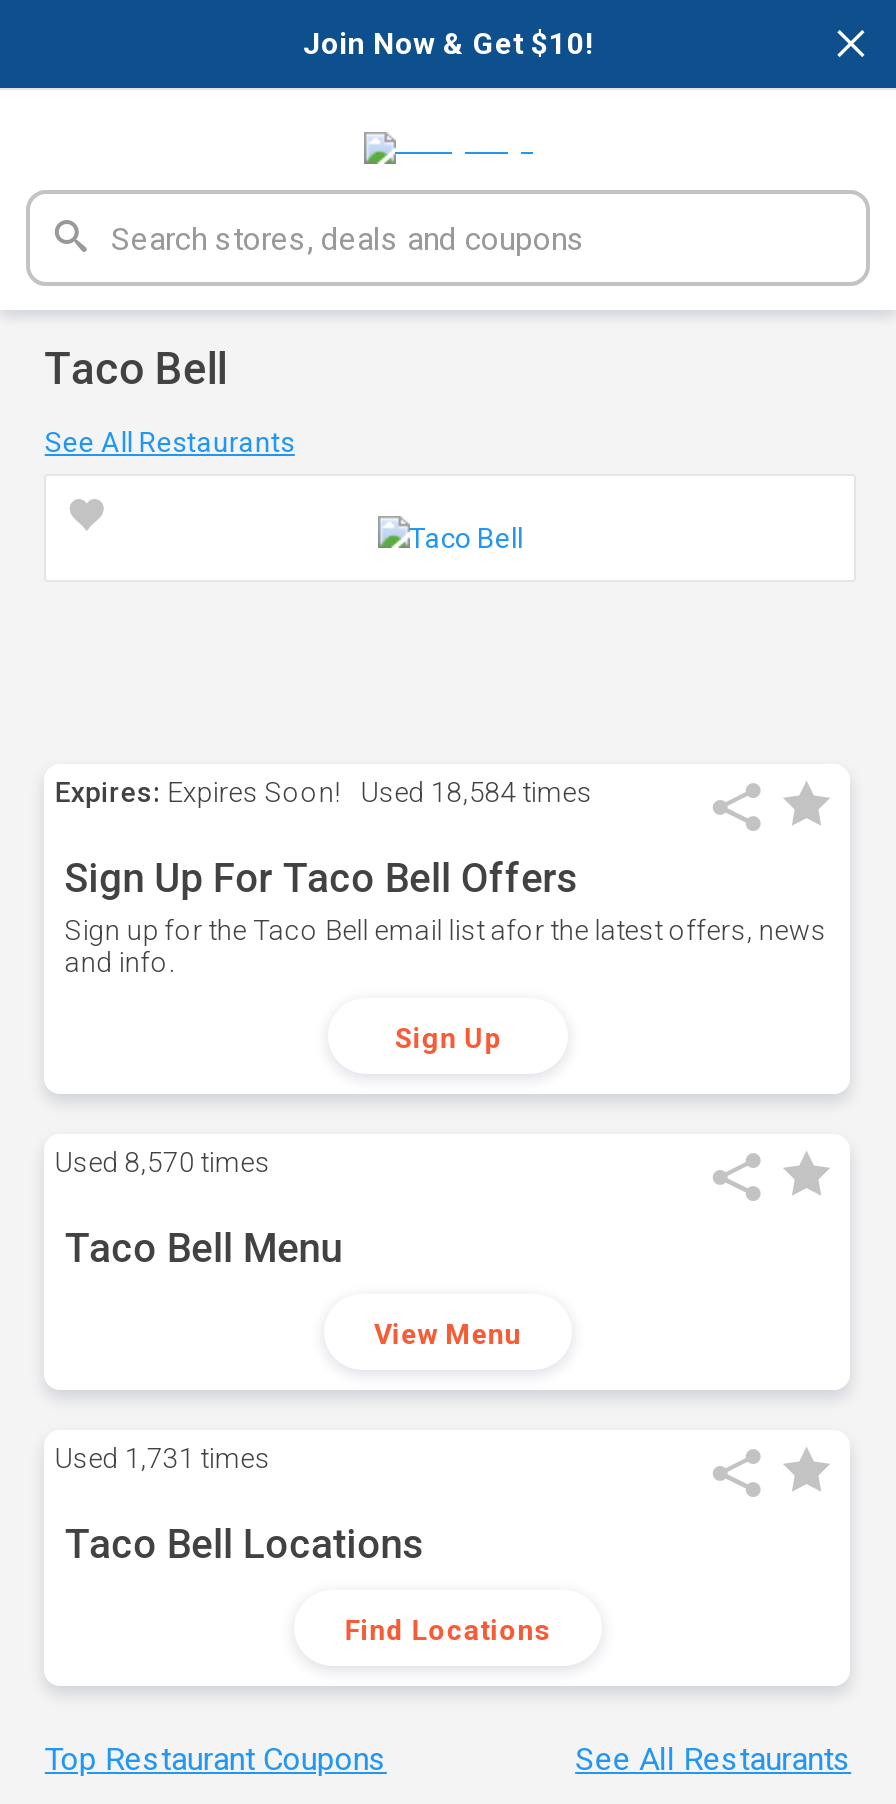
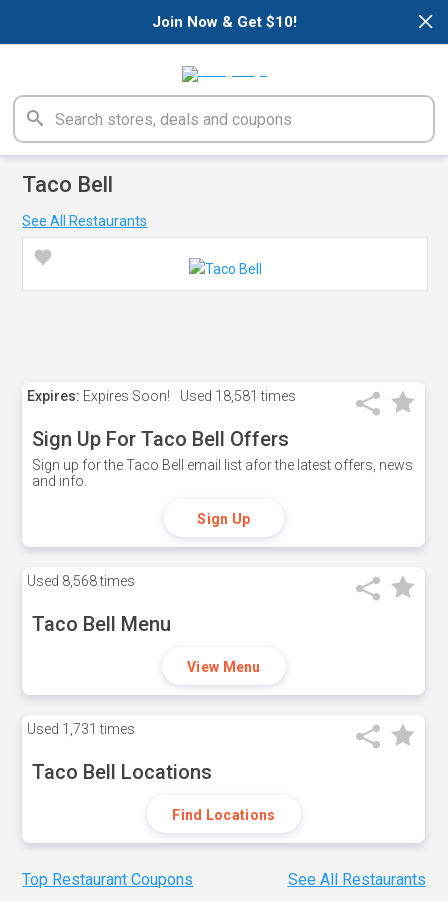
[55,776,593,808] Expires: Expires Soon! Used 18,584 times -> [27,388,296,404] Expires: Expires Soon! Used 18,581 times
[55,1146,271,1178] Used 8,570 times -> [27,573,135,589] Used 8,568 times

